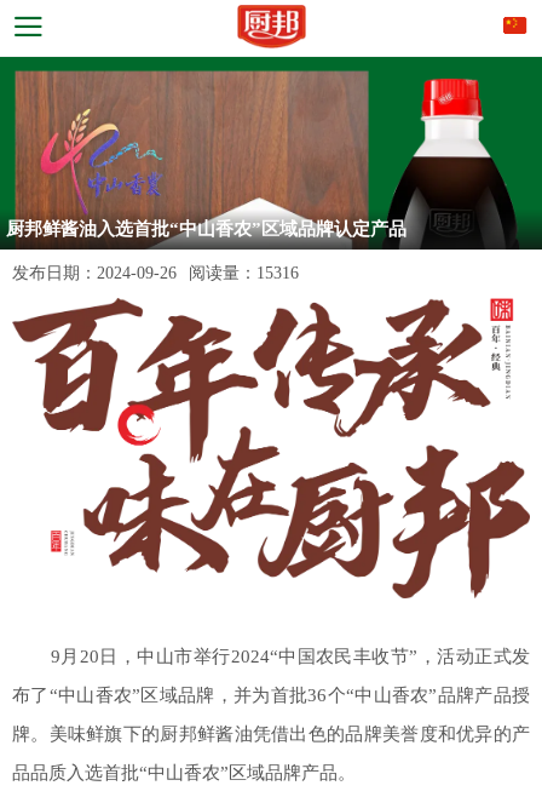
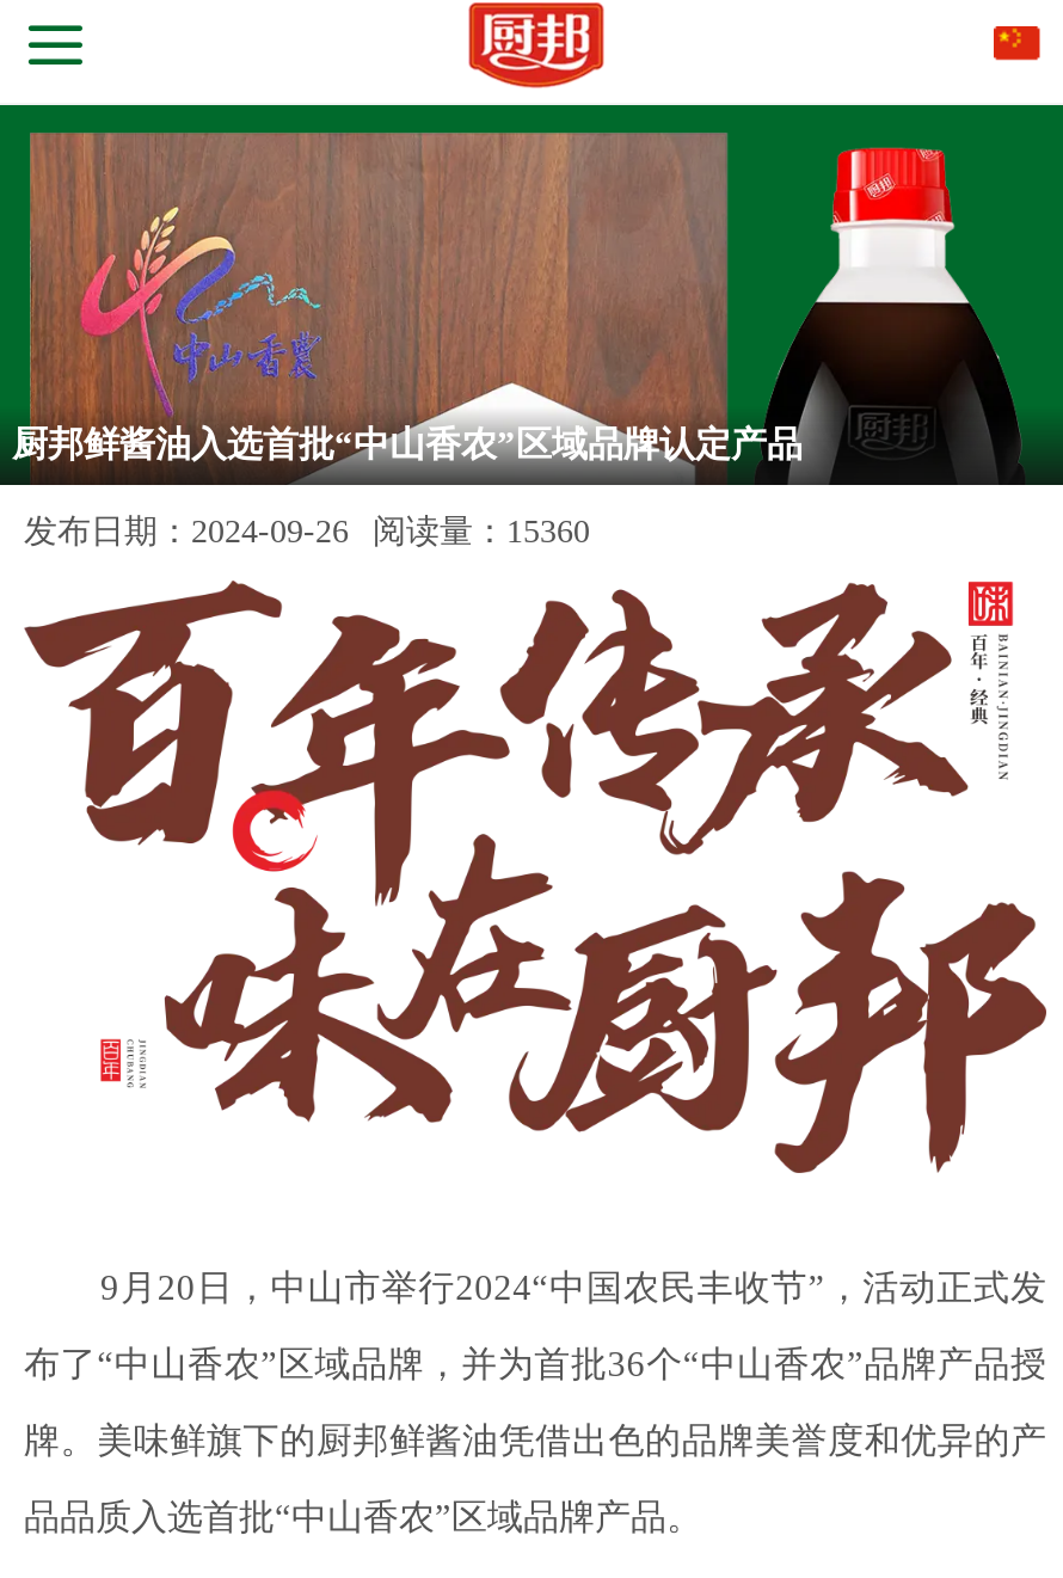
[12,264,299,282] 发布日期：2024-09-26 阅读量：15316 -> [24,514,590,549] 发布日期：2024-09-26 阅读量：15360

